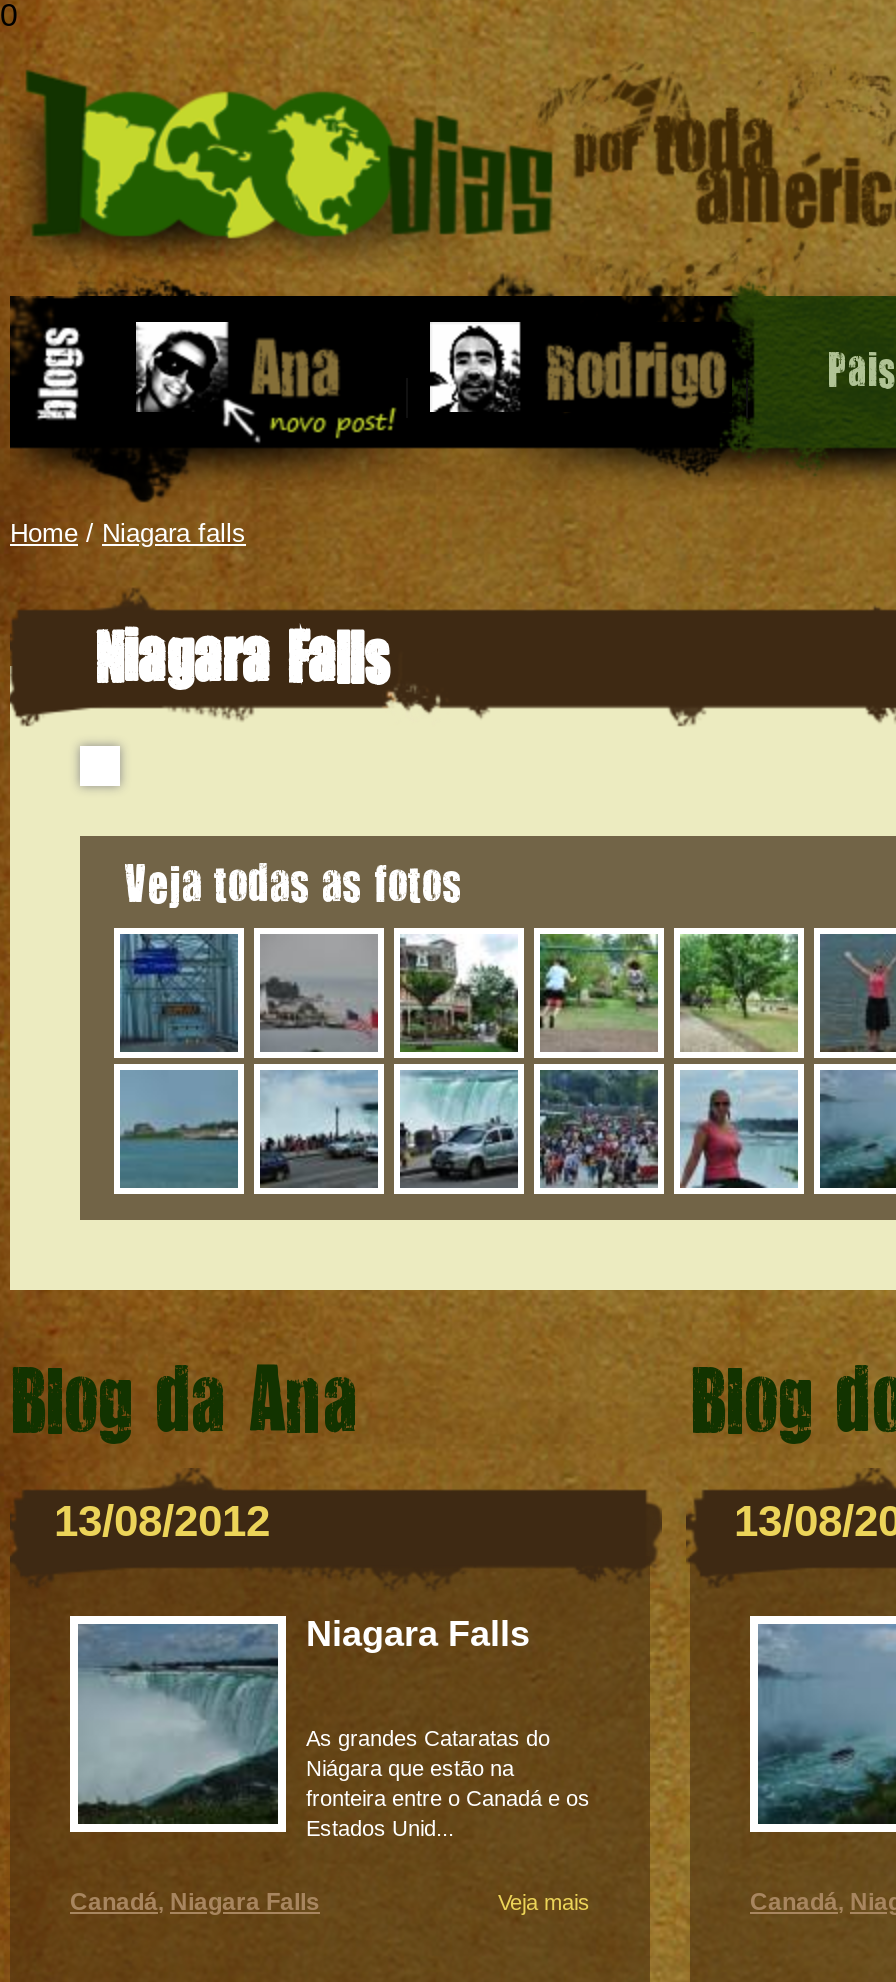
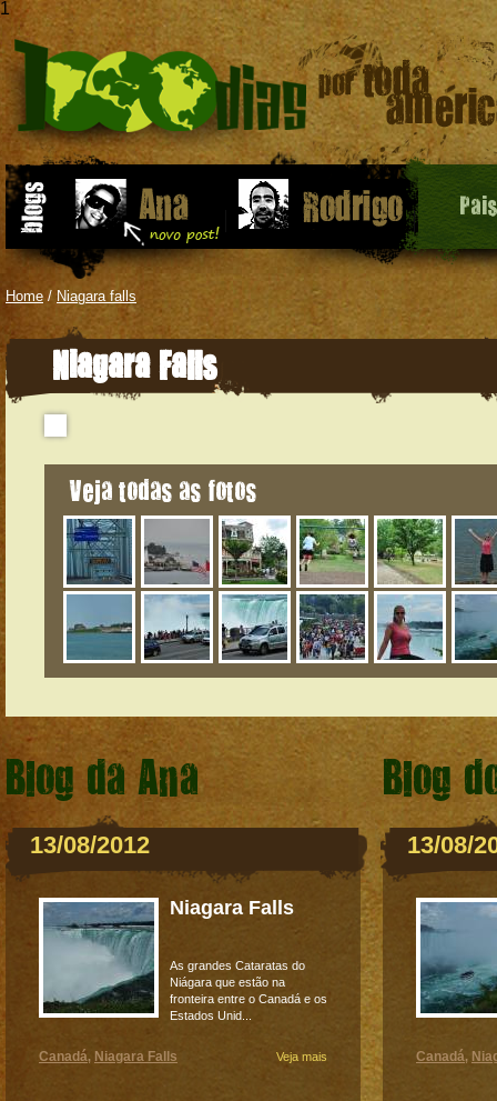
[0,0,18,32] 0 -> [0,0,10,18] 1

